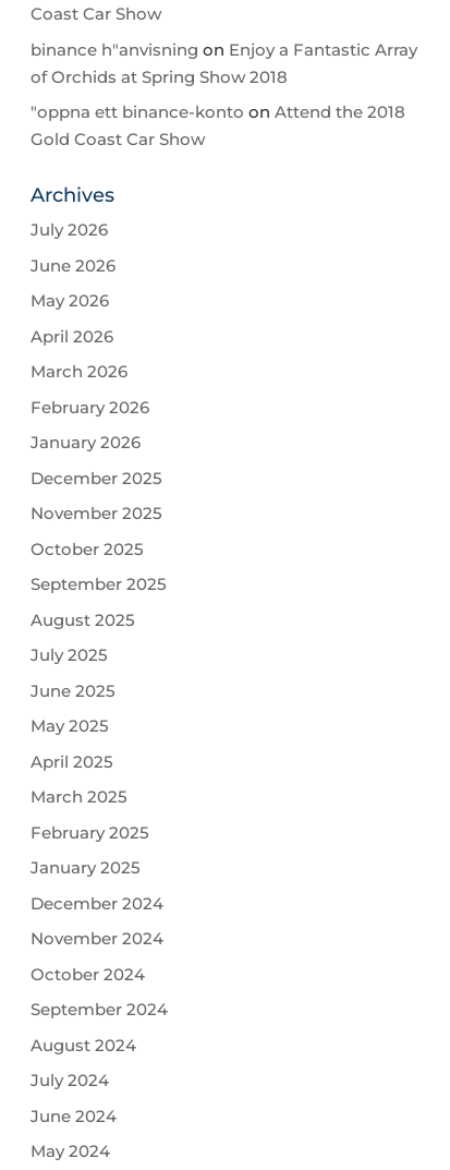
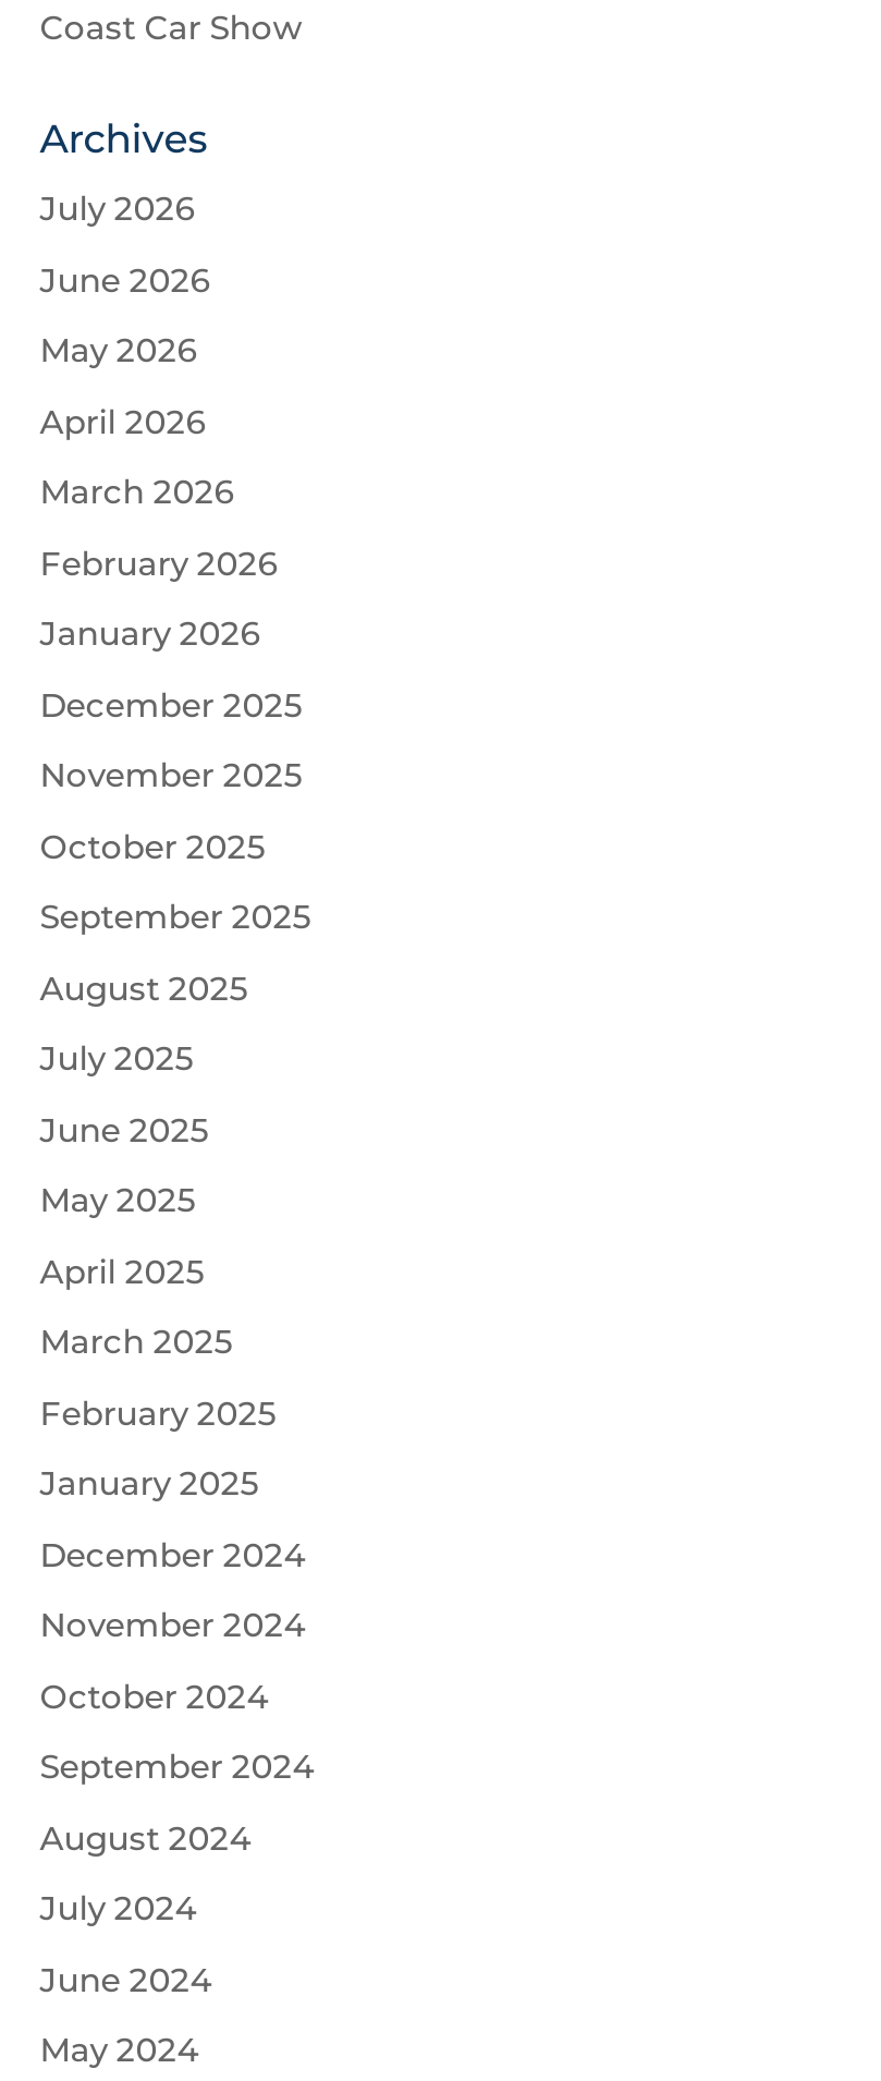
[30,39,417,150] binance h"anvisning on Enjoy a Fantastic Array | of Orchids at Spring Show 2018 | "oppna ett binance-konto on Attend the 2018 | Gold Coast Car Show -> none

